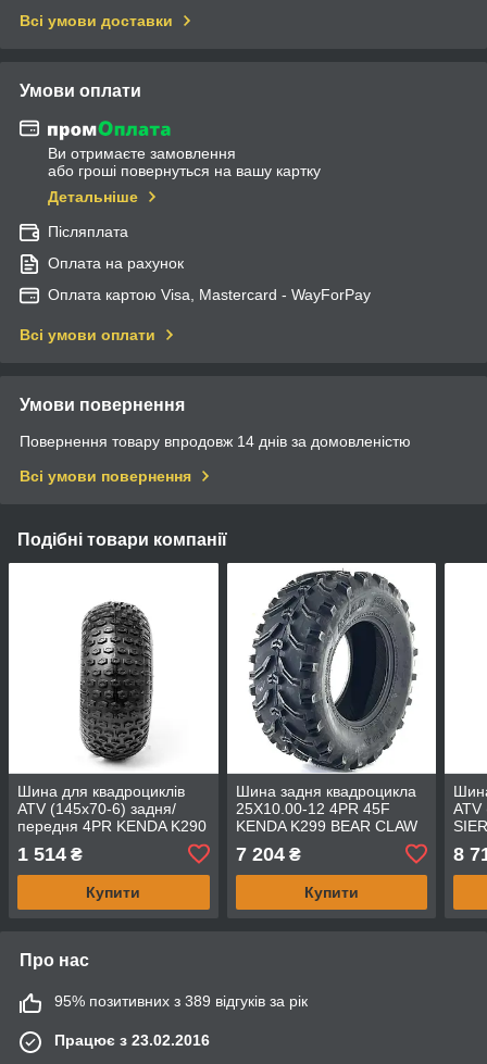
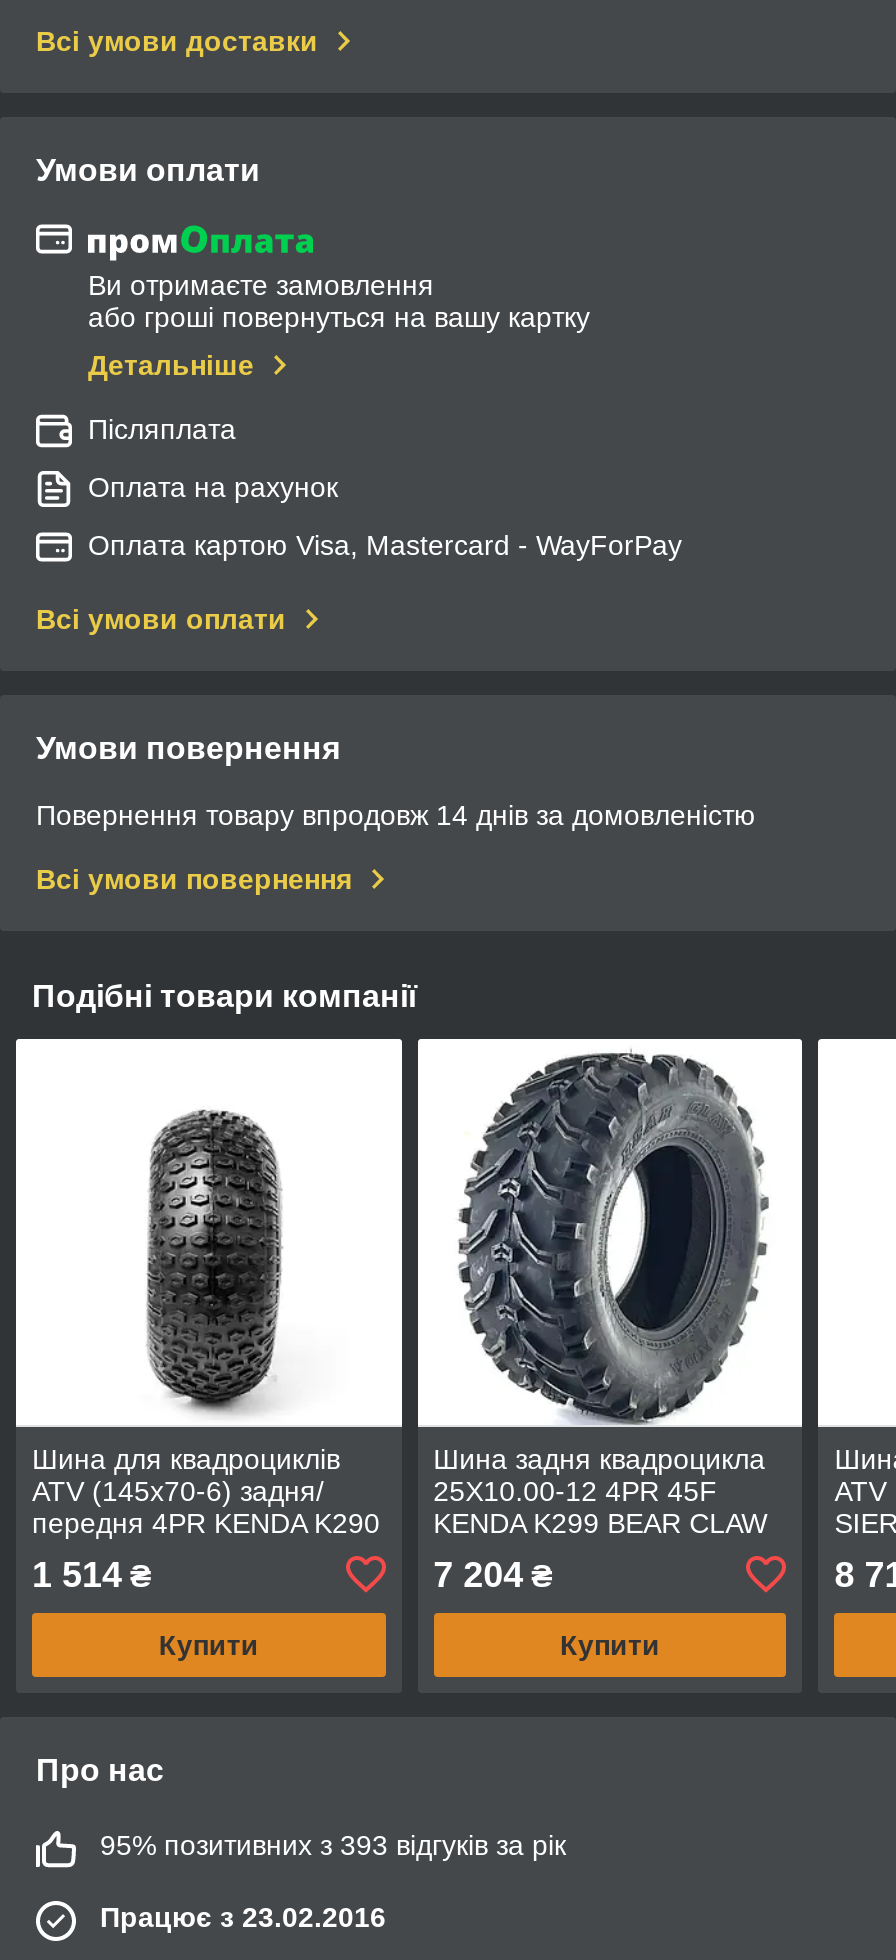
[54,992,308,1009] 95% позитивних з 389 відгуків за рік -> [100,1829,566,1861] 95% позитивних з 393 відгуків за рік

